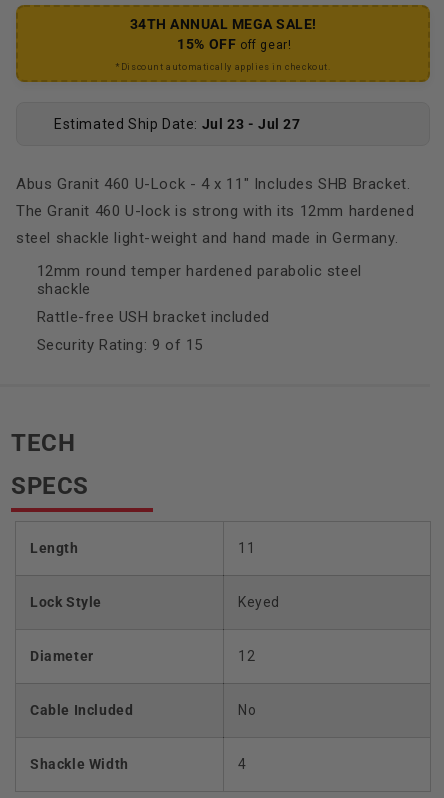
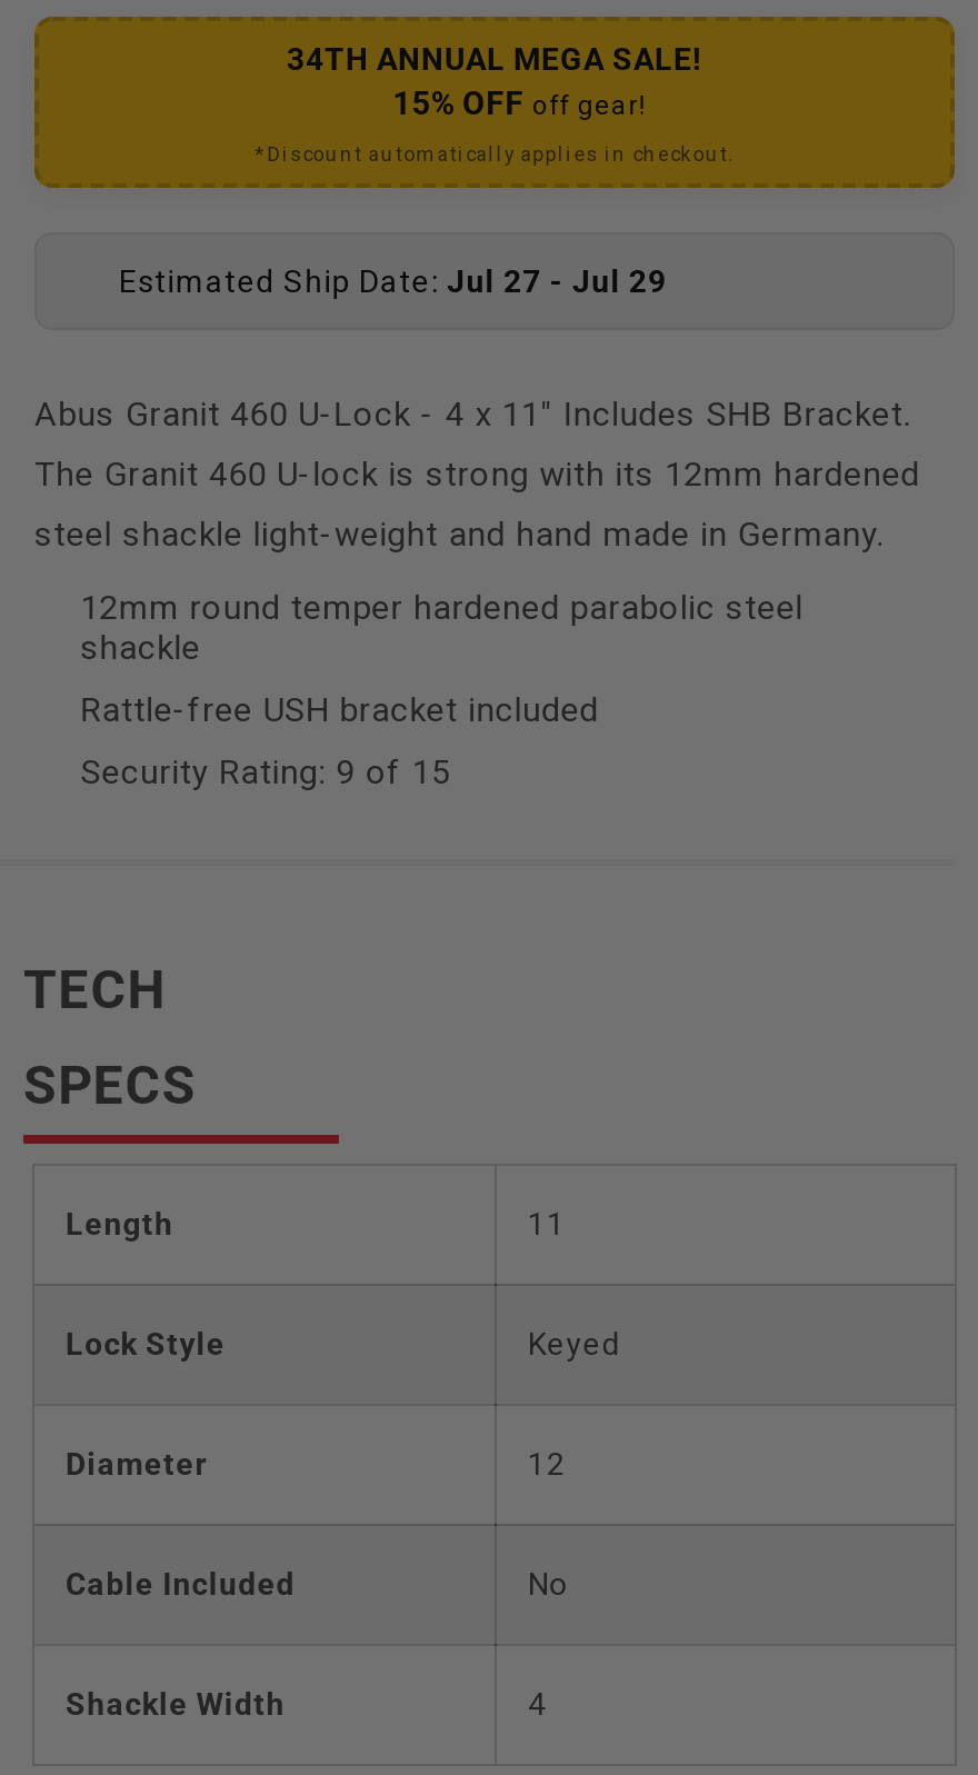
[54,116,301,132] Estimated Ship Date: Jul 23 - Jul 27 -> [119,265,667,300] Estimated Ship Date: Jul 27 - Jul 29

